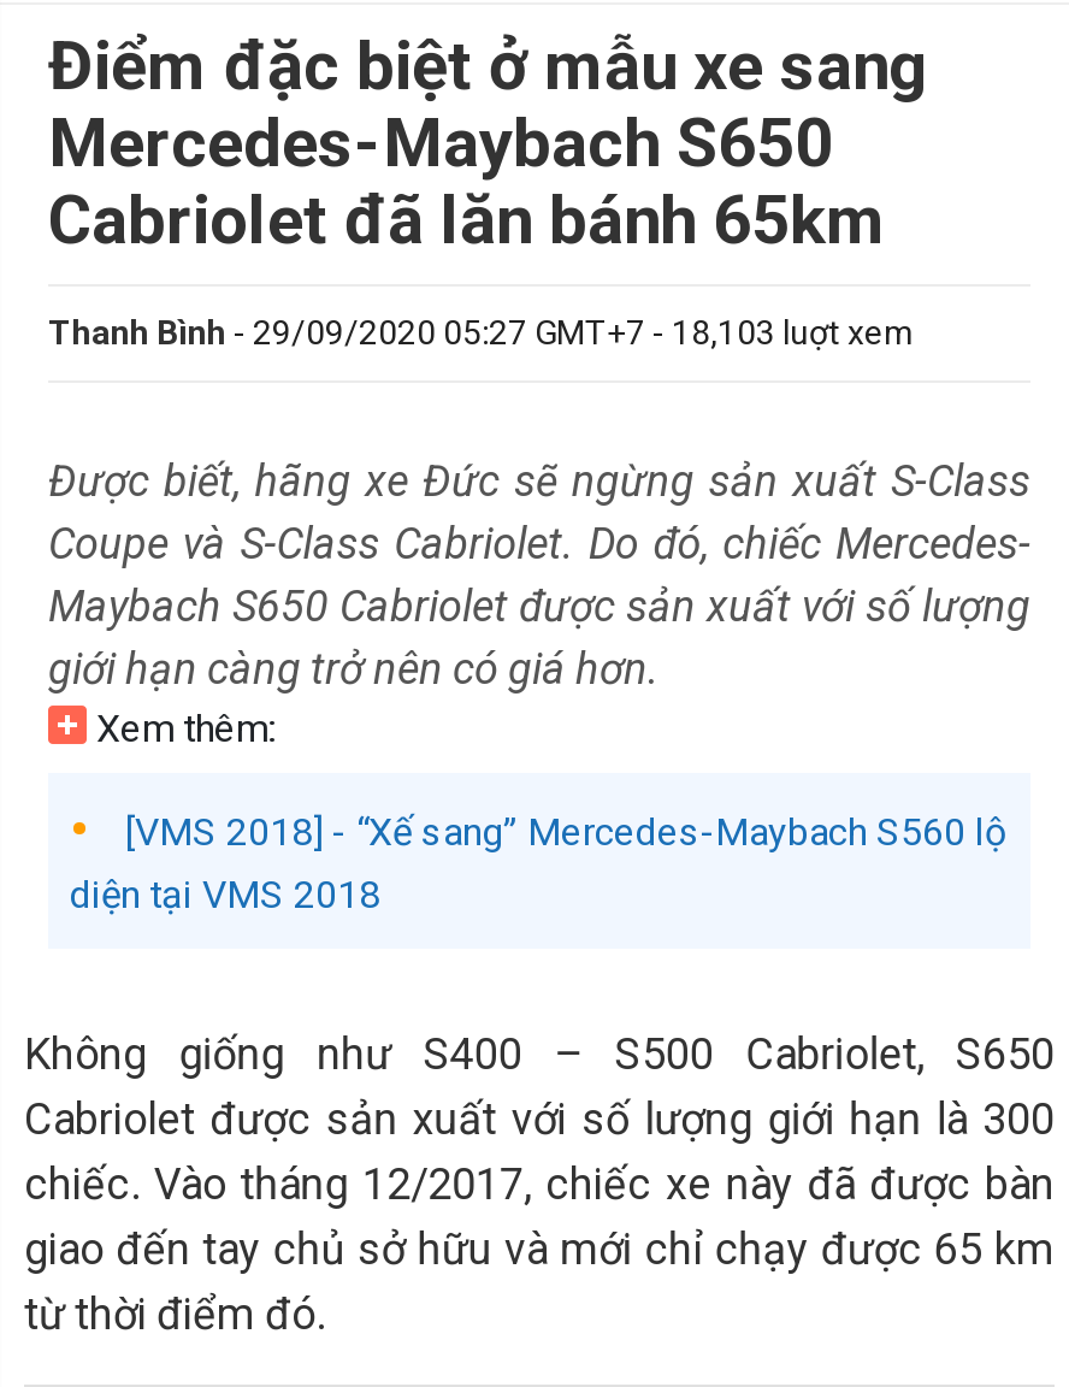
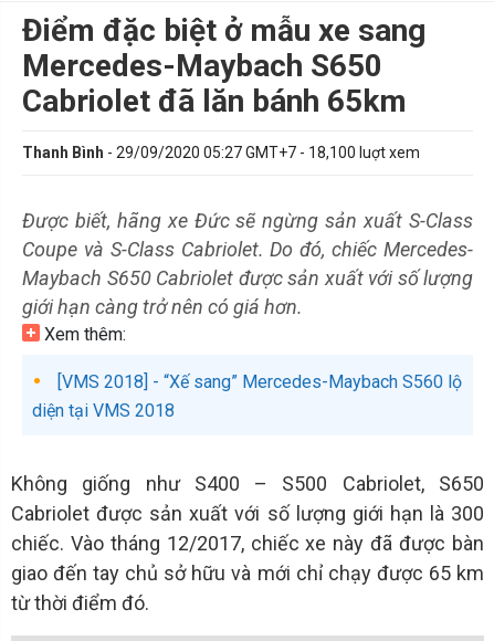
[48,313,915,352] Thanh Bình - 29/09/2020 05:27 GMT+7 - 18,103 luợt xem -> [22,144,420,161] Thanh Bình - 29/09/2020 05:27 GMT+7 - 18,100 luợt xem

